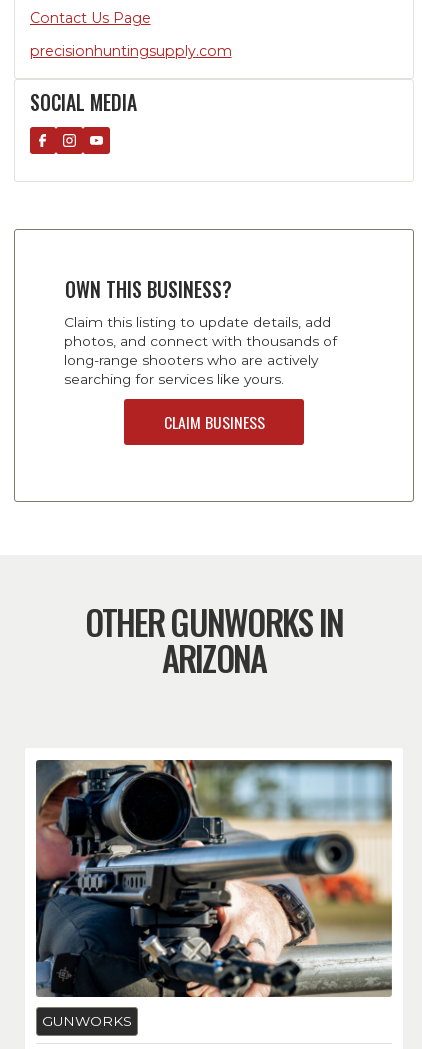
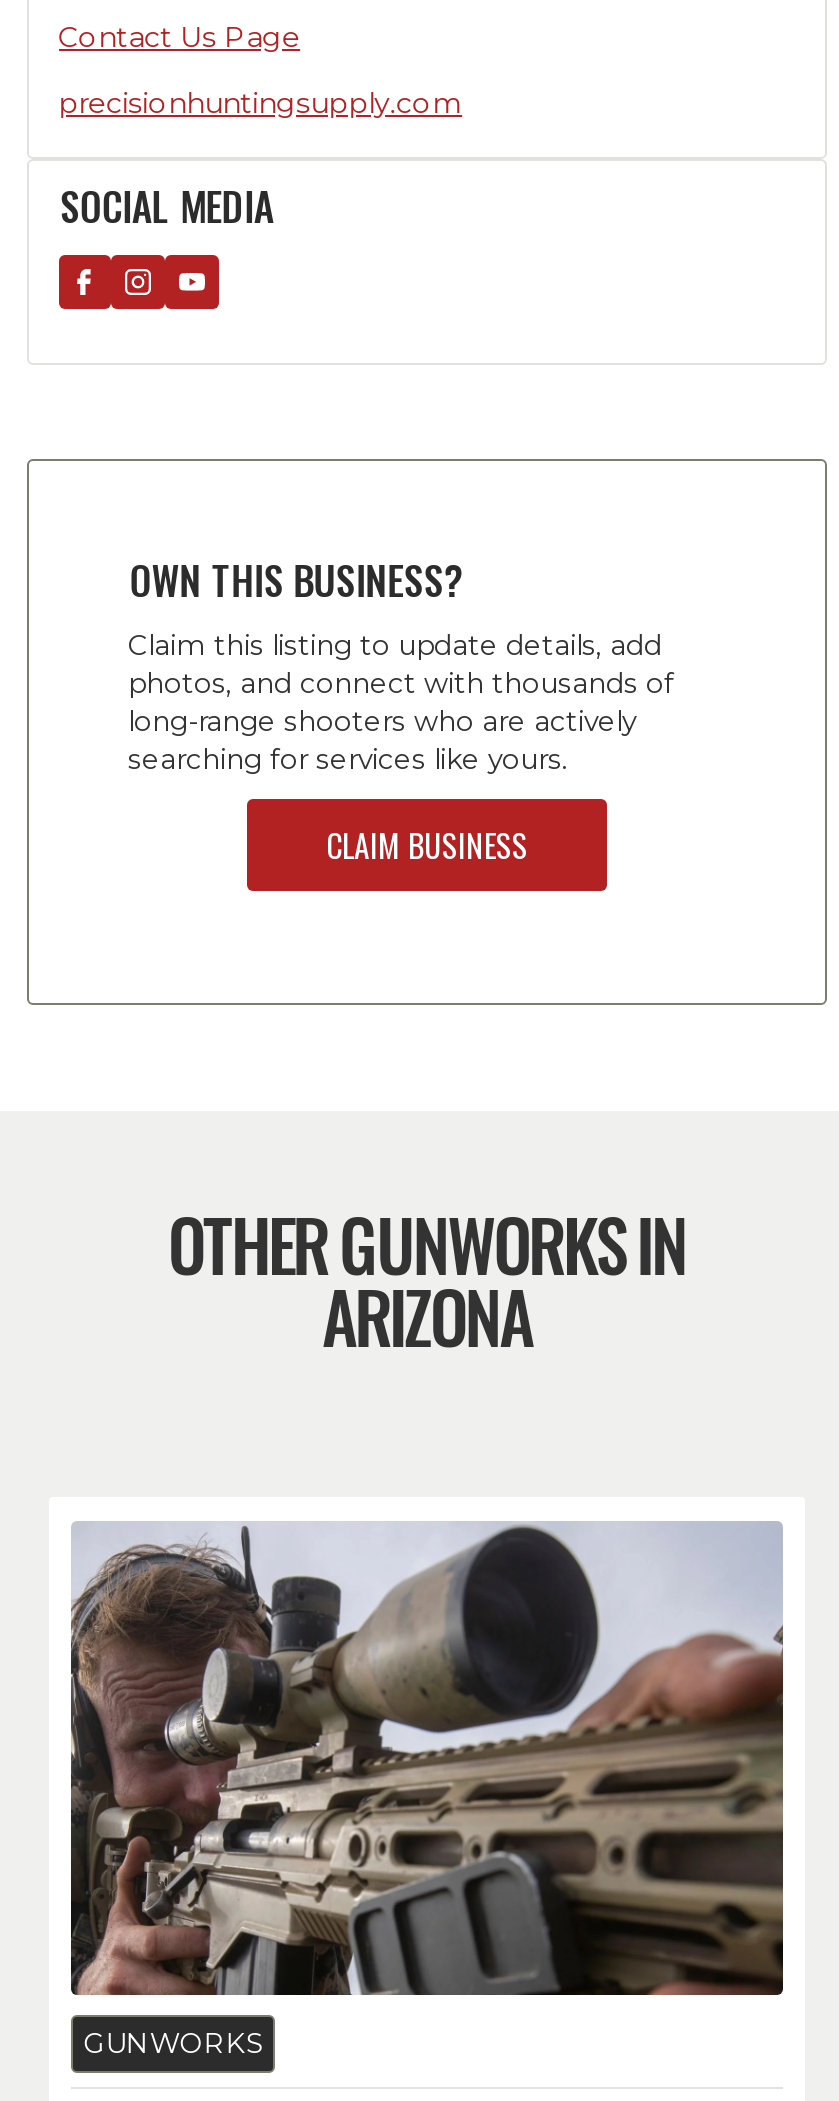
[35,759,392,998] [image] -> [69,1521,785,1997] [image]

